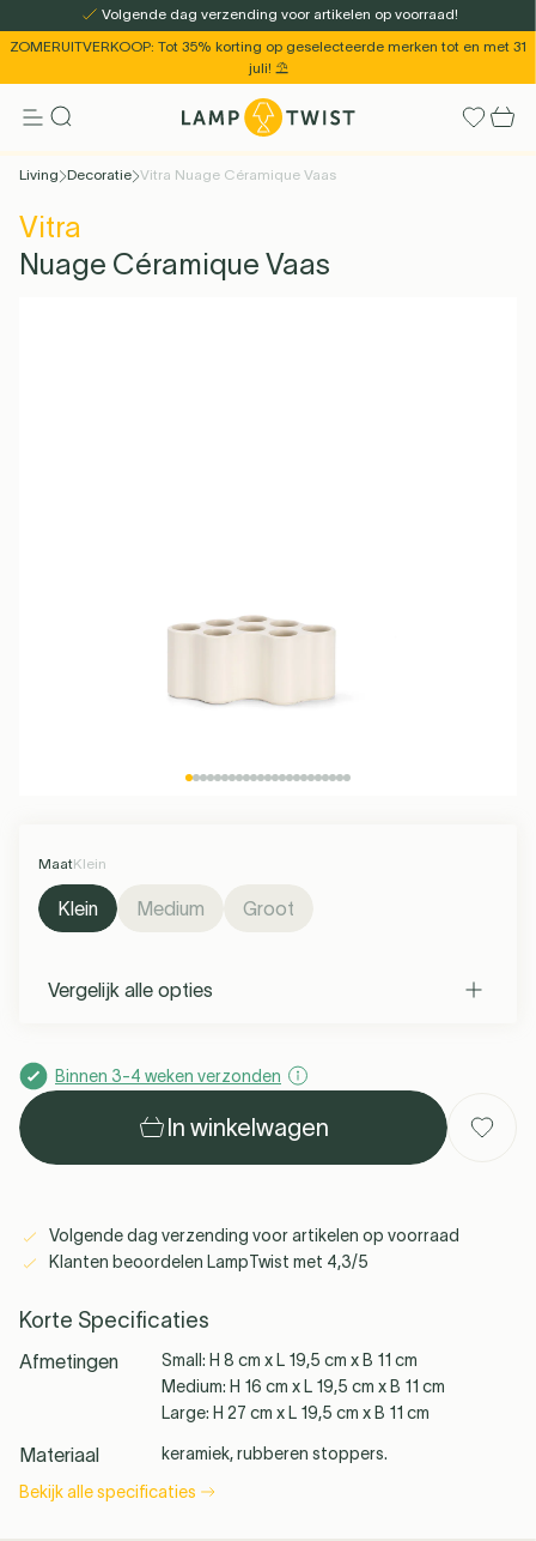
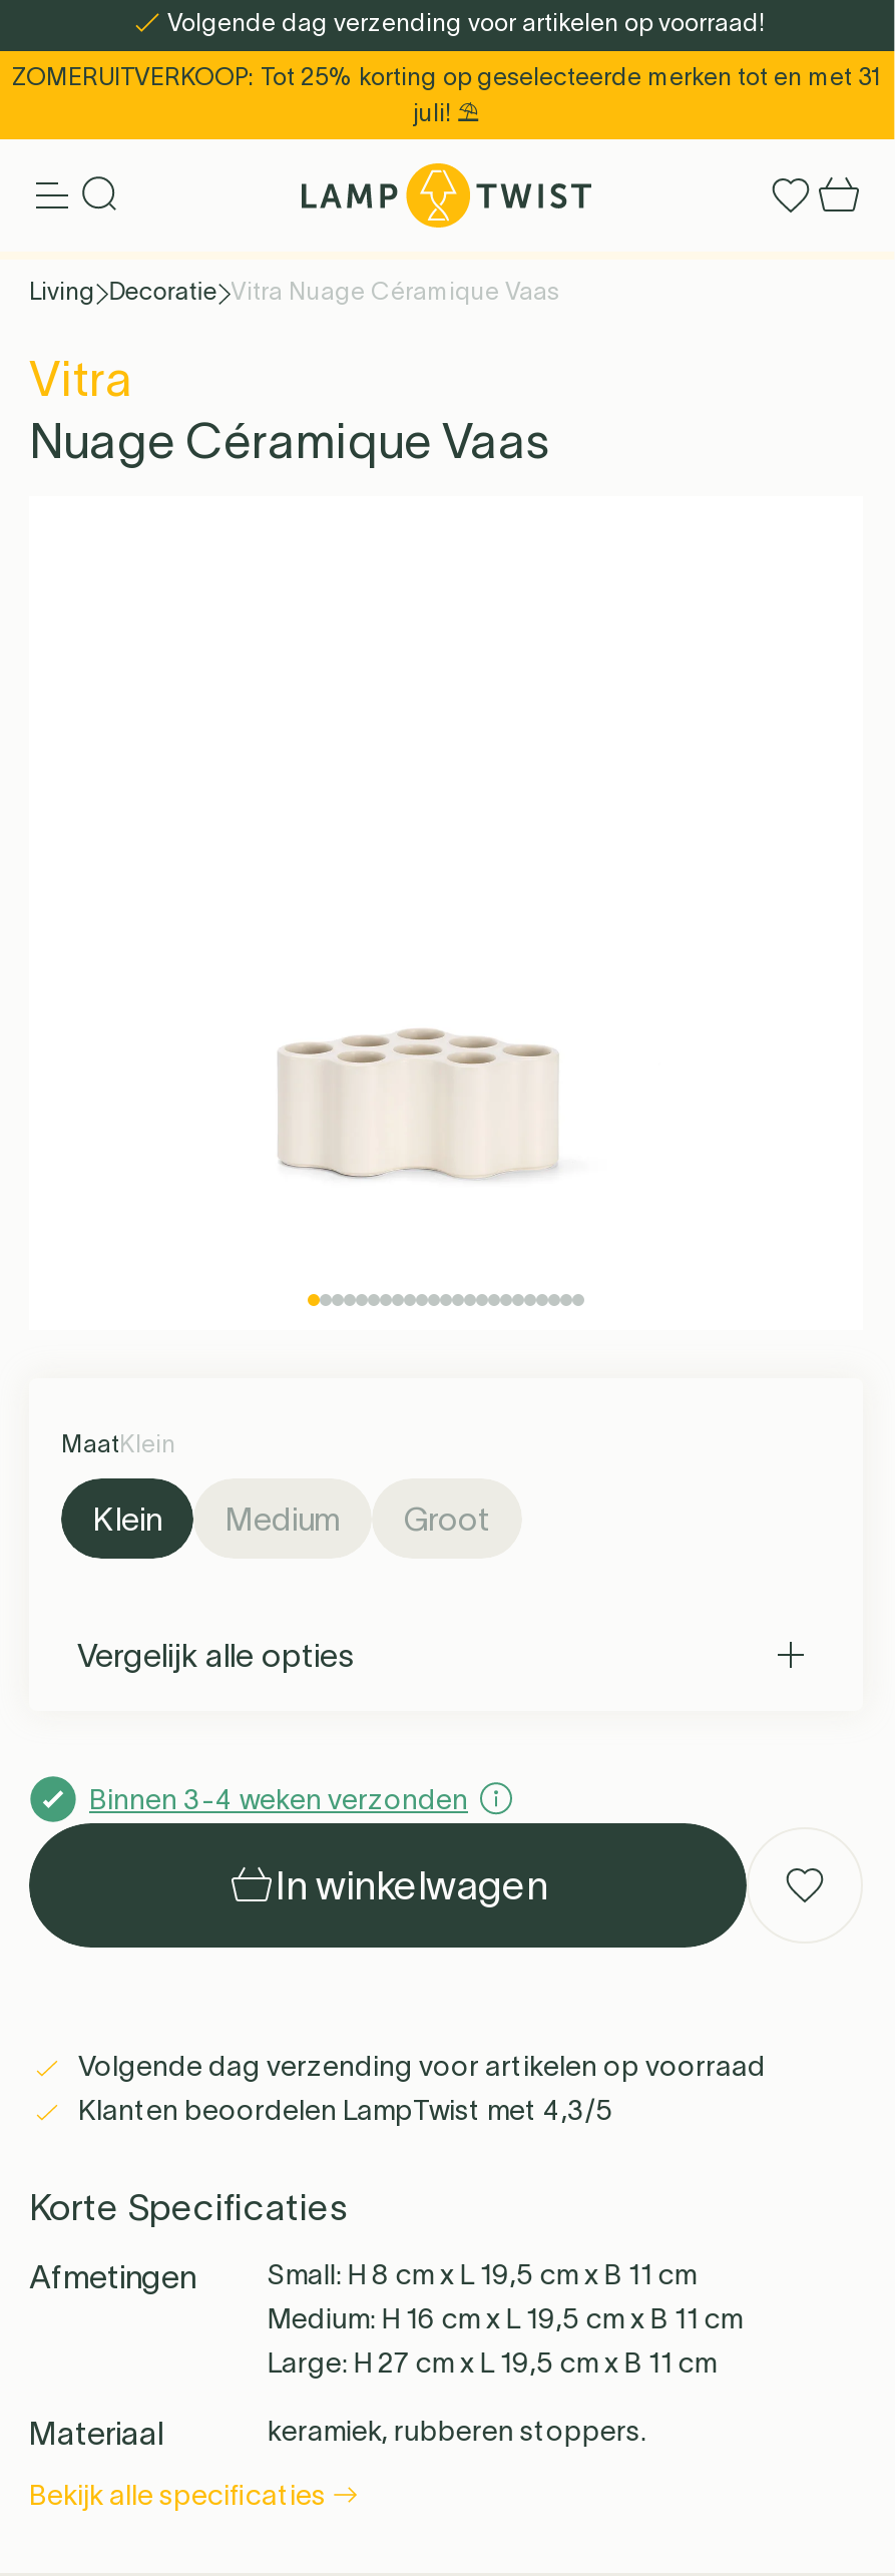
[10,38,526,54] ZOMERUITVERKOOP: Tot 35% korting op geselecteerde merken tot en met 31 -> [12,63,880,89] ZOMERUITVERKOOP: Tot 25% korting op geselecteerde merken tot en met 31

